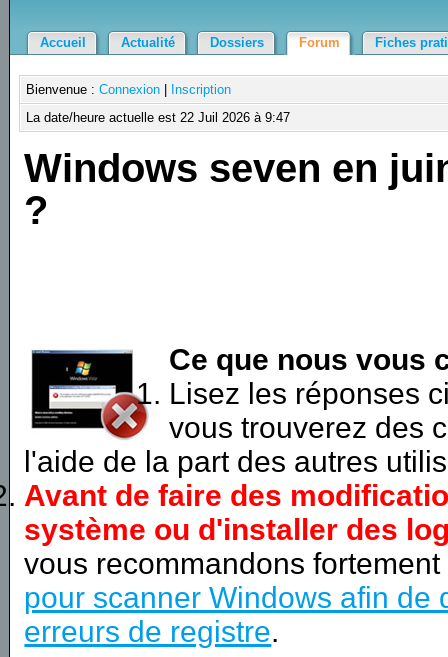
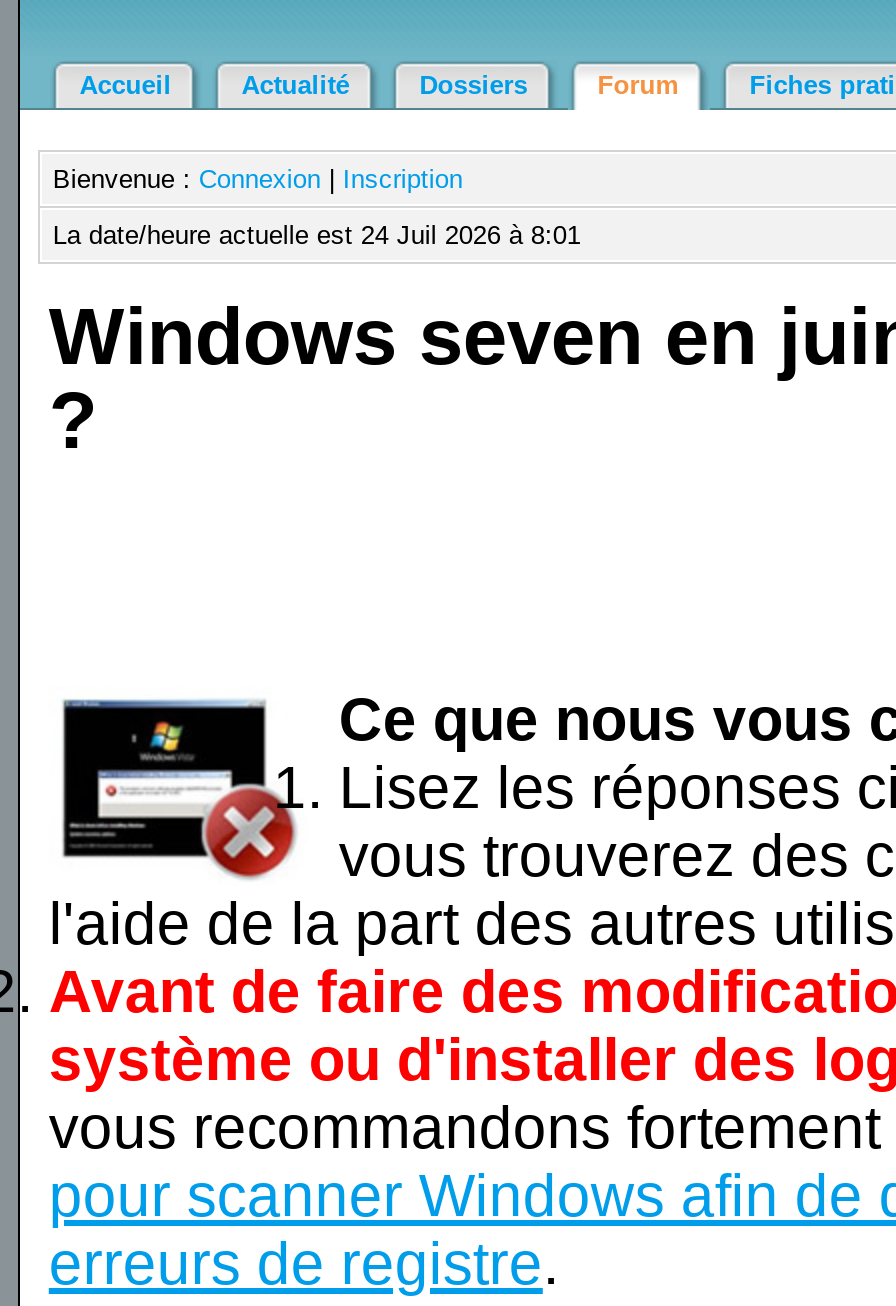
[26,110,290,125] La date/heure actuelle est 22 Juil 2026 à 9:47 -> [53,220,581,250] La date/heure actuelle est 24 Juil 2026 à 8:01

